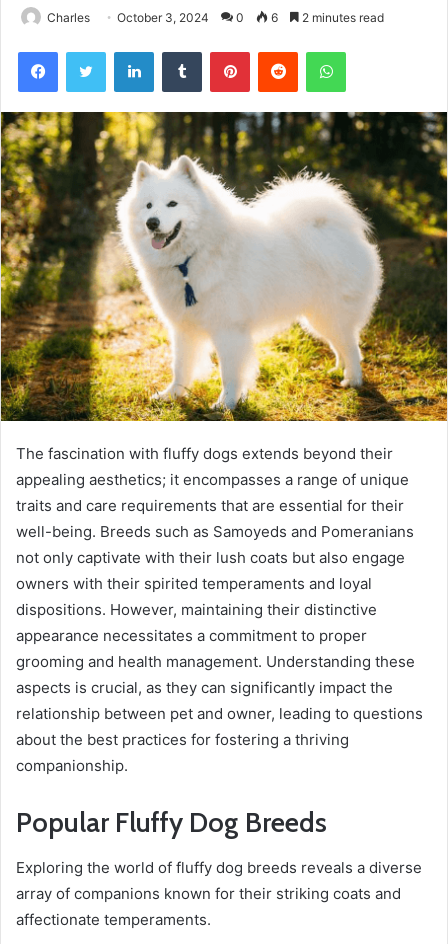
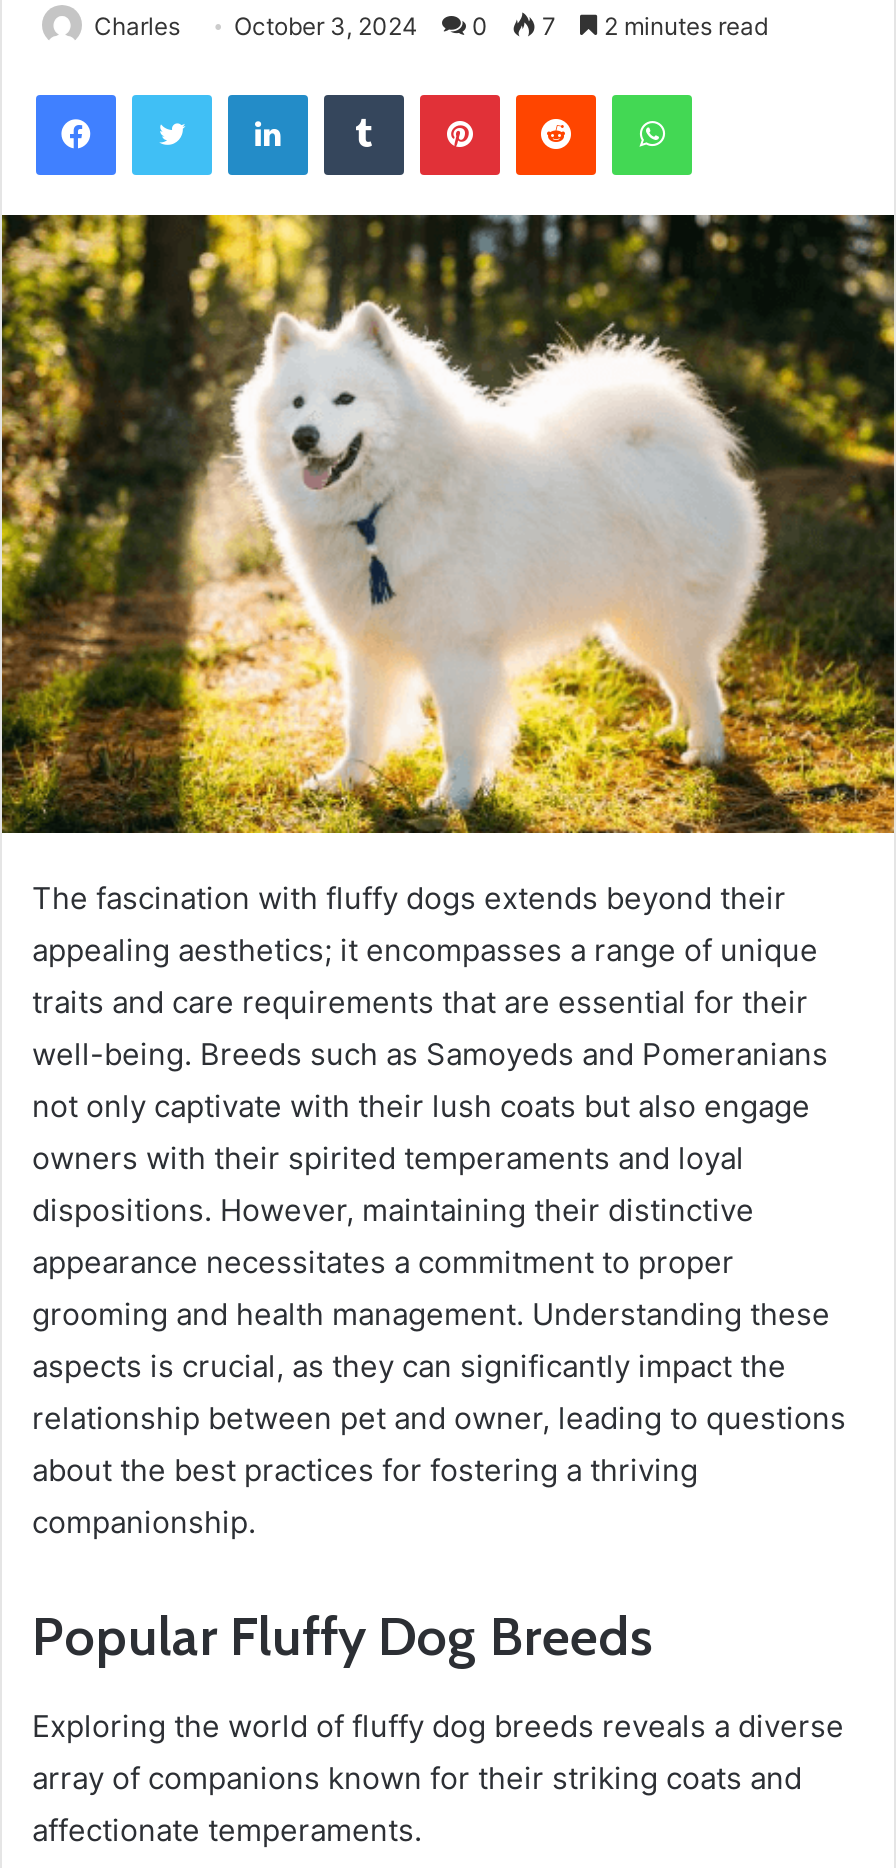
[47,10,384,25] Charles October 3, 2024 0 6 2 minutes read -> [94,12,768,42] Charles October 3, 2024 0 7 2 minutes read

